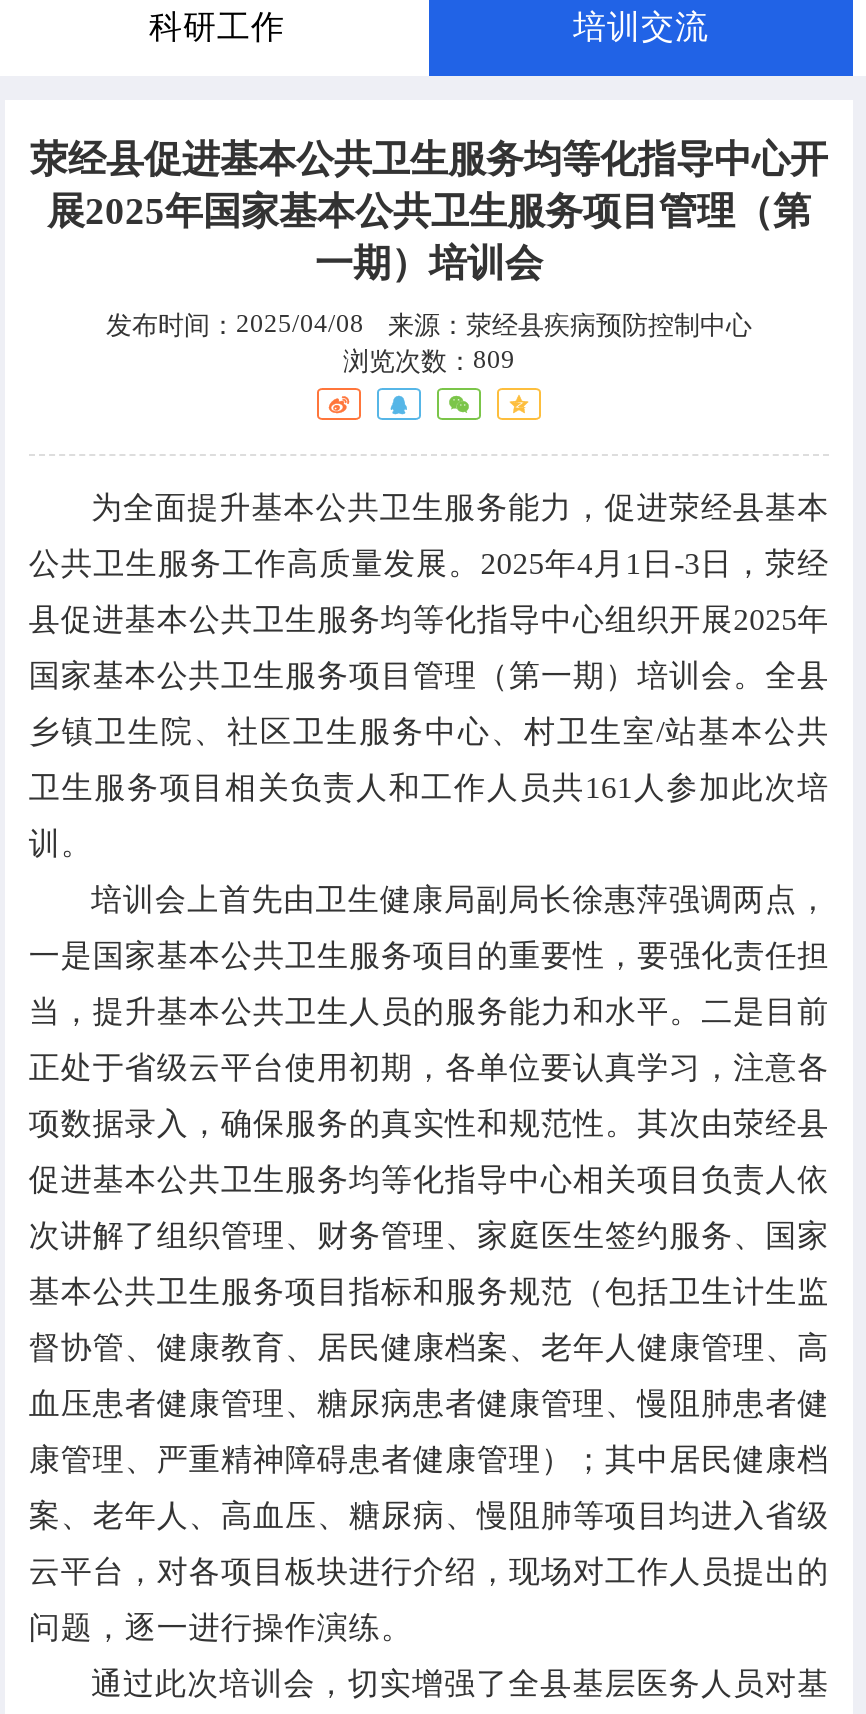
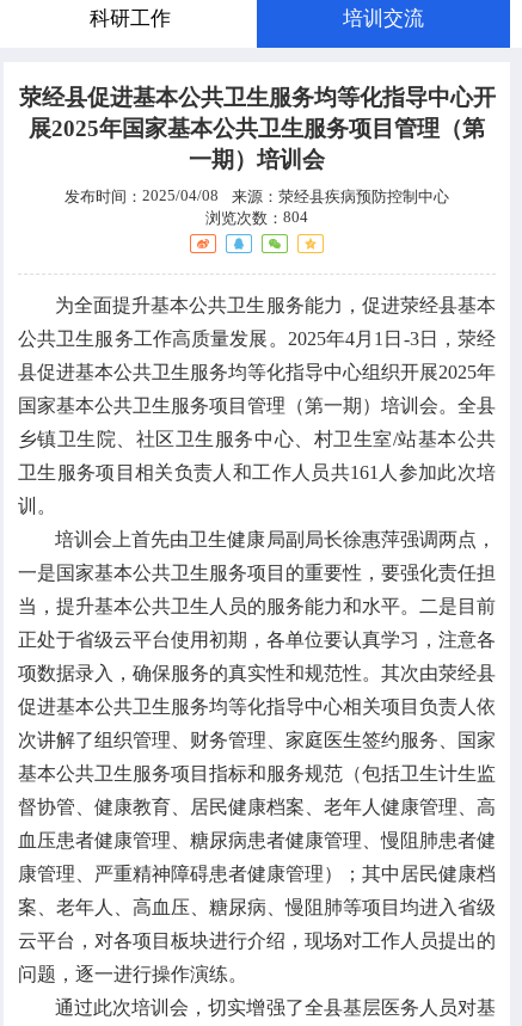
[343,345,515,377] 浏览次数：809 -> [205,208,308,227] 浏览次数：804

